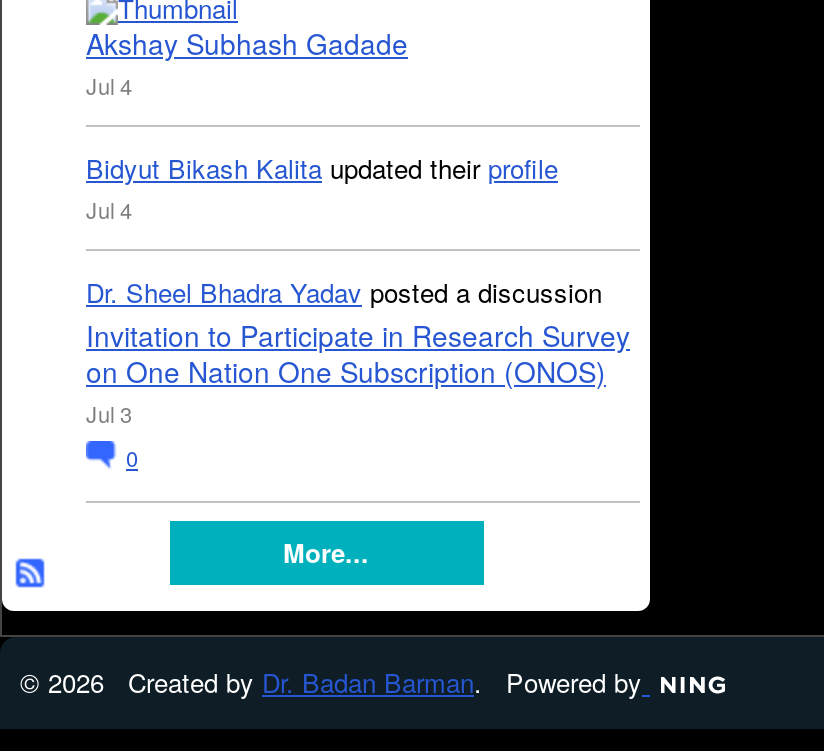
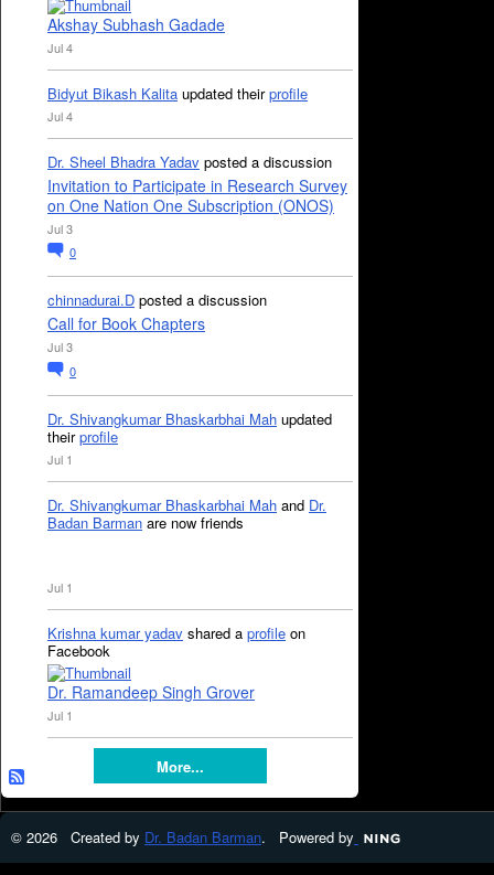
none -> [47,289,332,724] chinnadurai.D posted a discussion | Call for Book Chapters | Jul 3 | 0 | Dr. Shivangkumar Bhaskarbhai Mah updated | theirprofile | Jul 1 | Dr. Shivangkumar Bhaskarbhai Mah and Dr. | Badan Barmanare now friends | Jul 1 | Krishna kumar yadav shared a profile on | Facebook | Dr. Ramandeep Singh Grover | Jul 1

